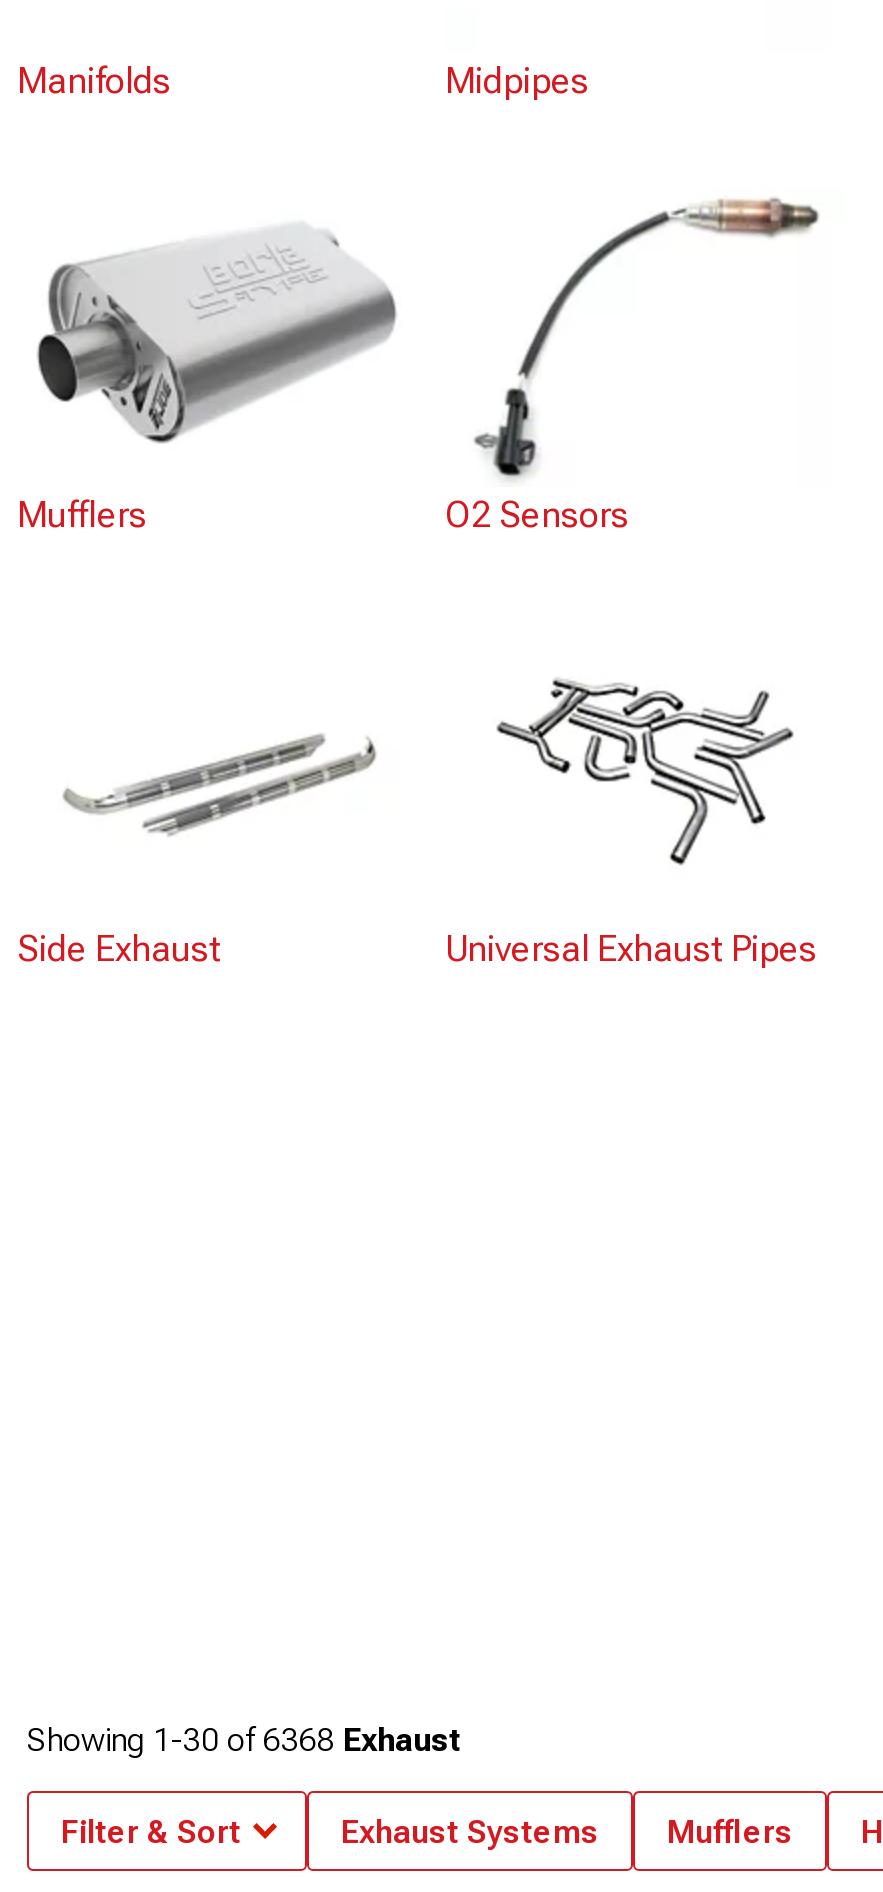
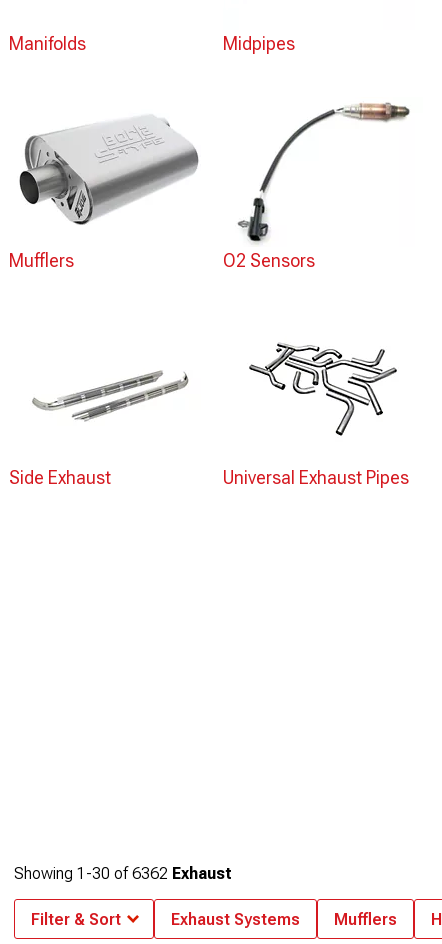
[27,1721,463,1759] Showing 1-30 of 6368 Exhaust -> [14,864,232,883] Showing 1-30 of 6362 Exhaust

